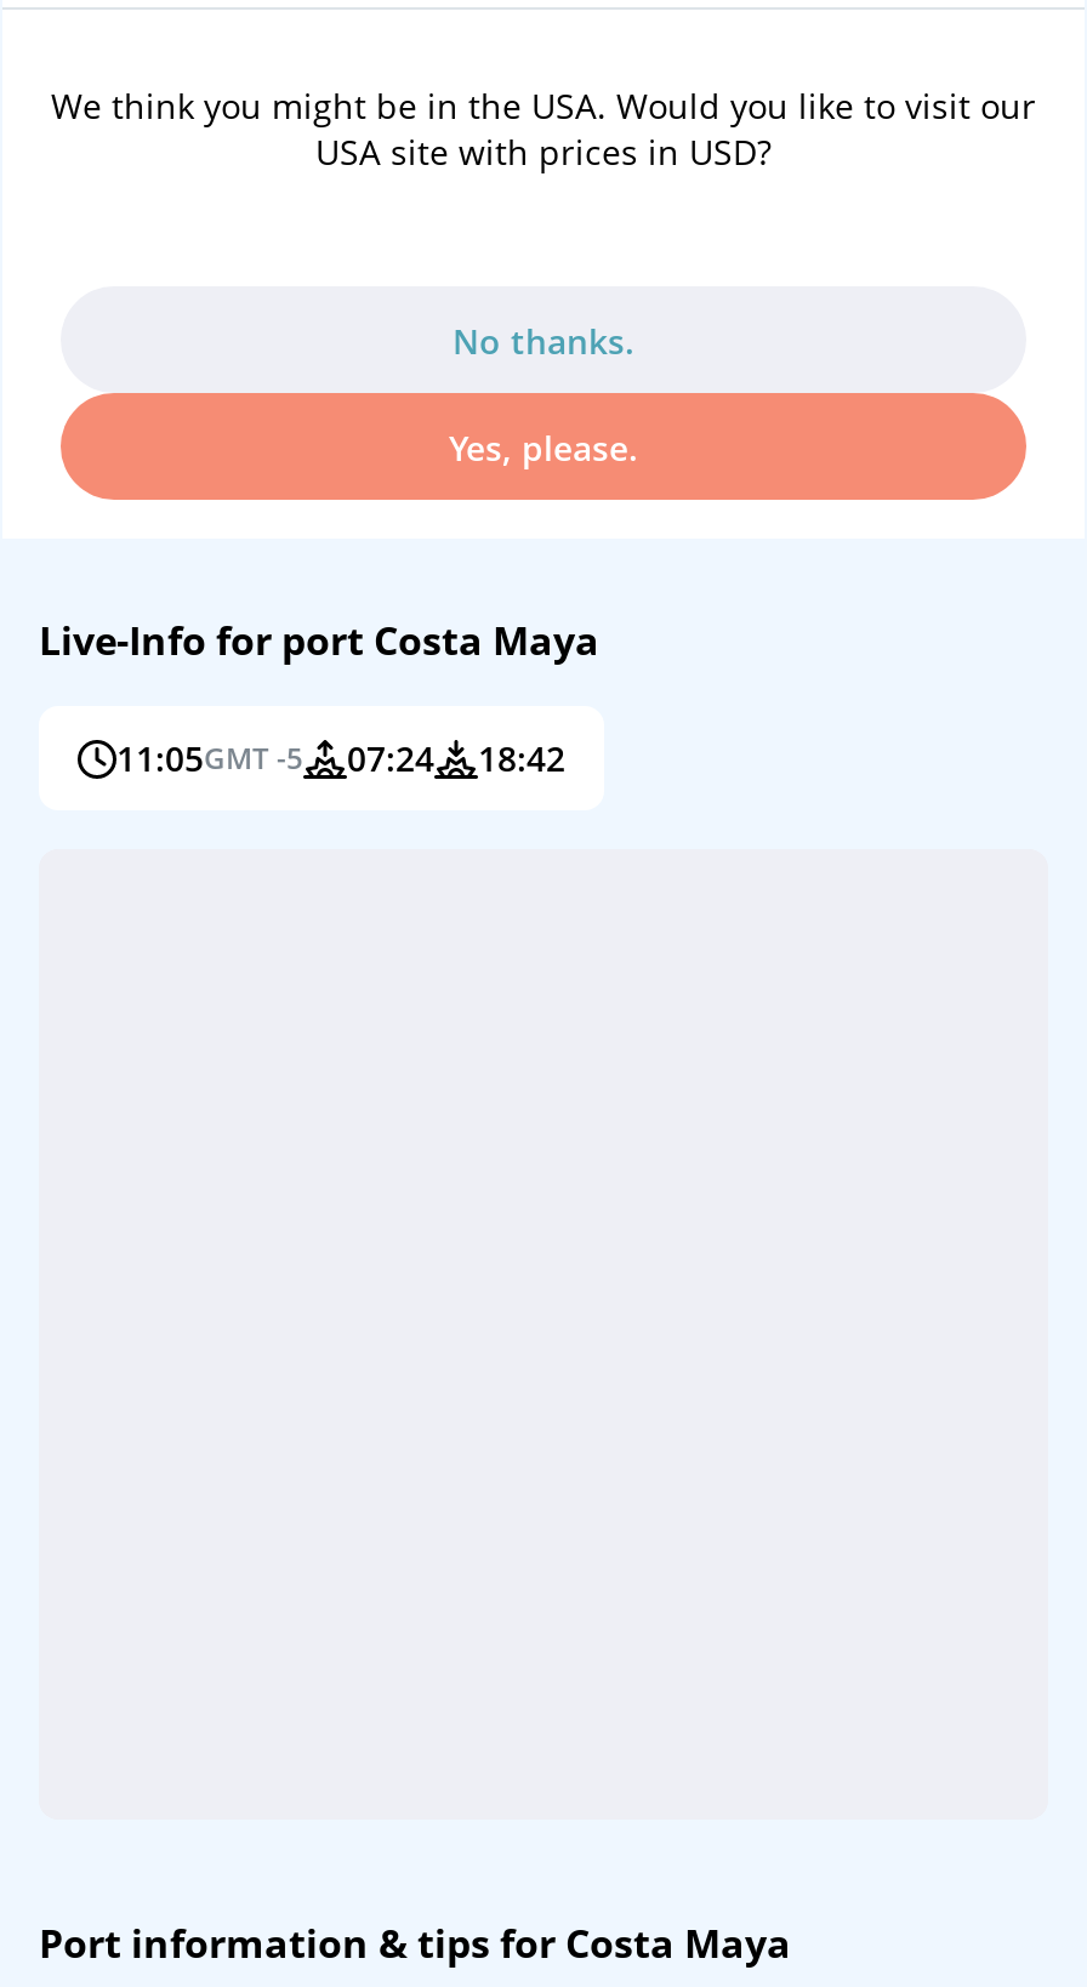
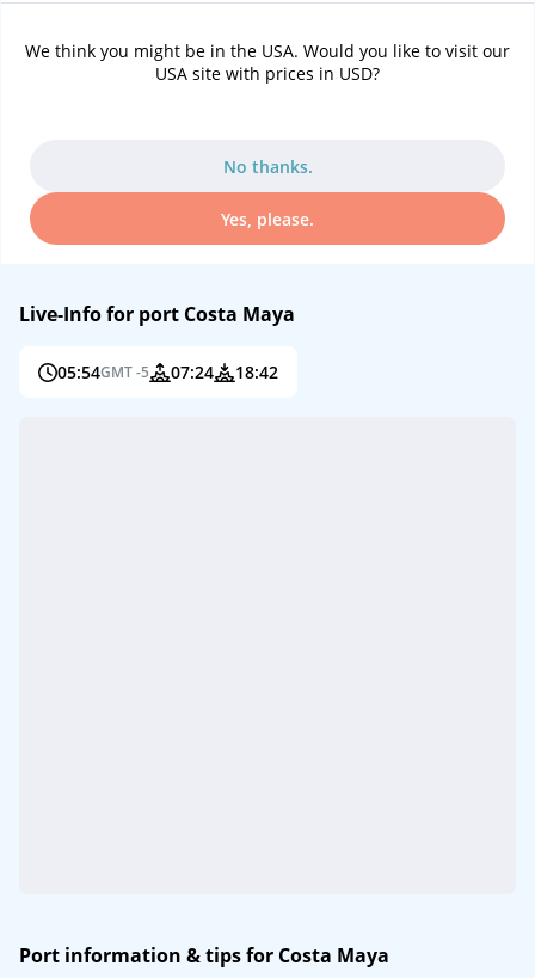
[116,735,565,781] 11:05GMT -5 07:24 18:42 -> [57,361,278,383] 05:54GMT -5 07:24 18:42

